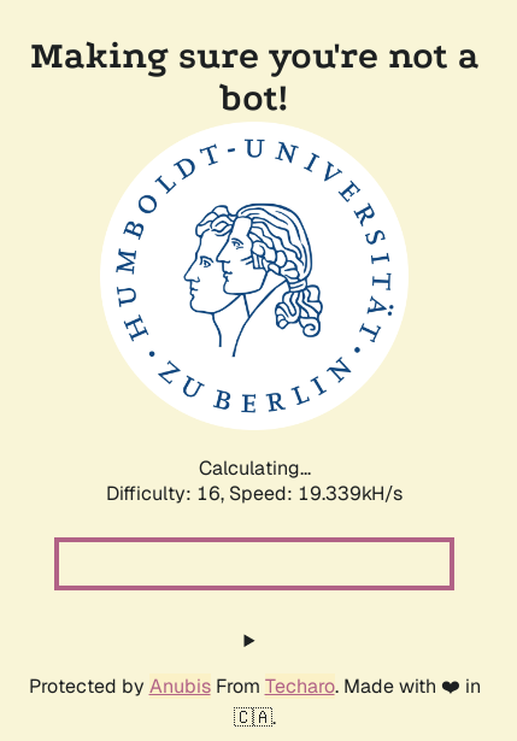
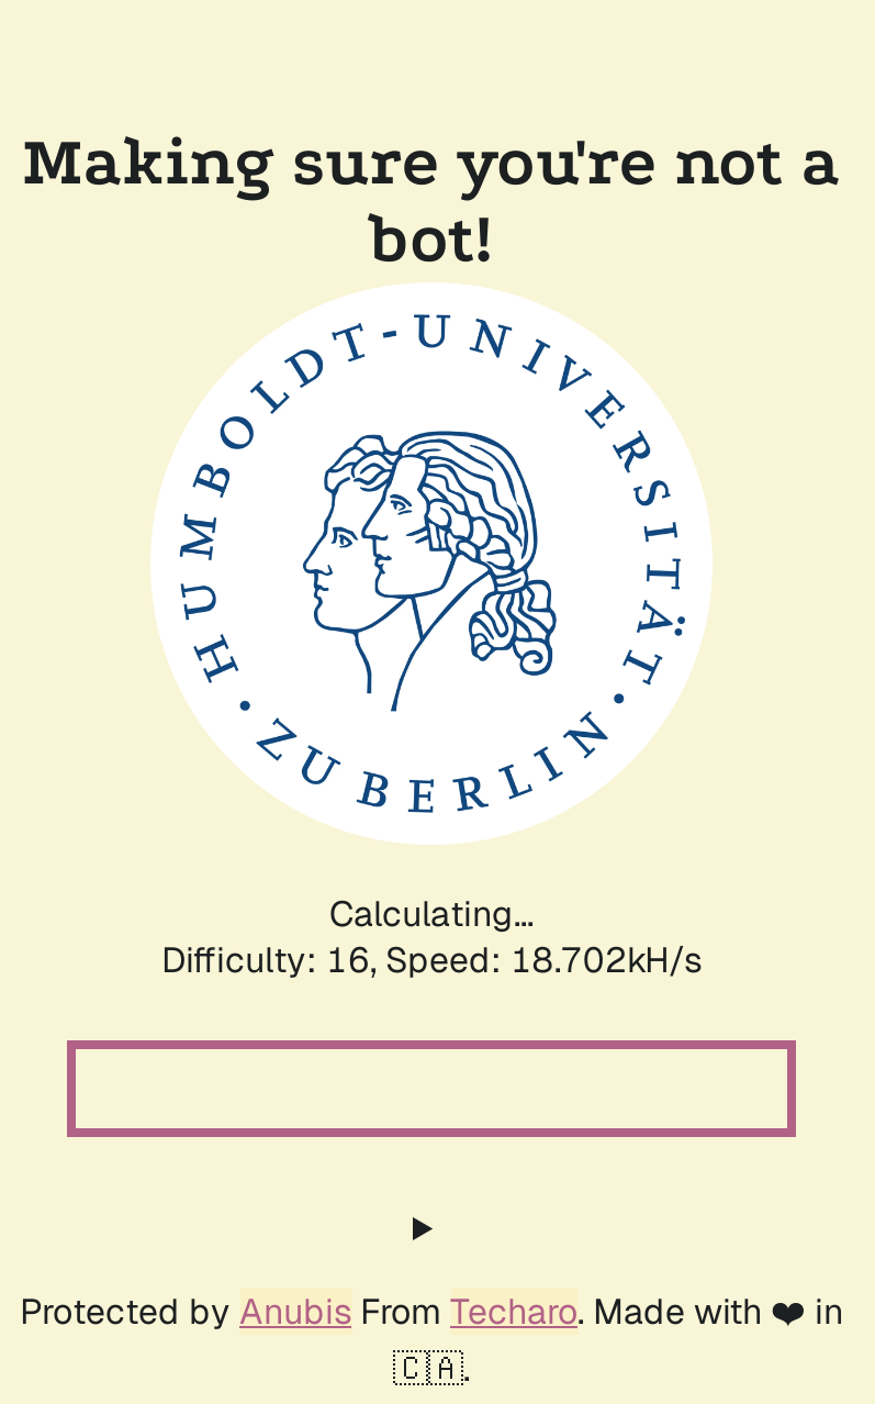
[106,481,403,506] Difficulty: 16, Speed: 19.339kH/s -> [161,937,702,983] Difficulty: 16, Speed: 18.702kH/s

